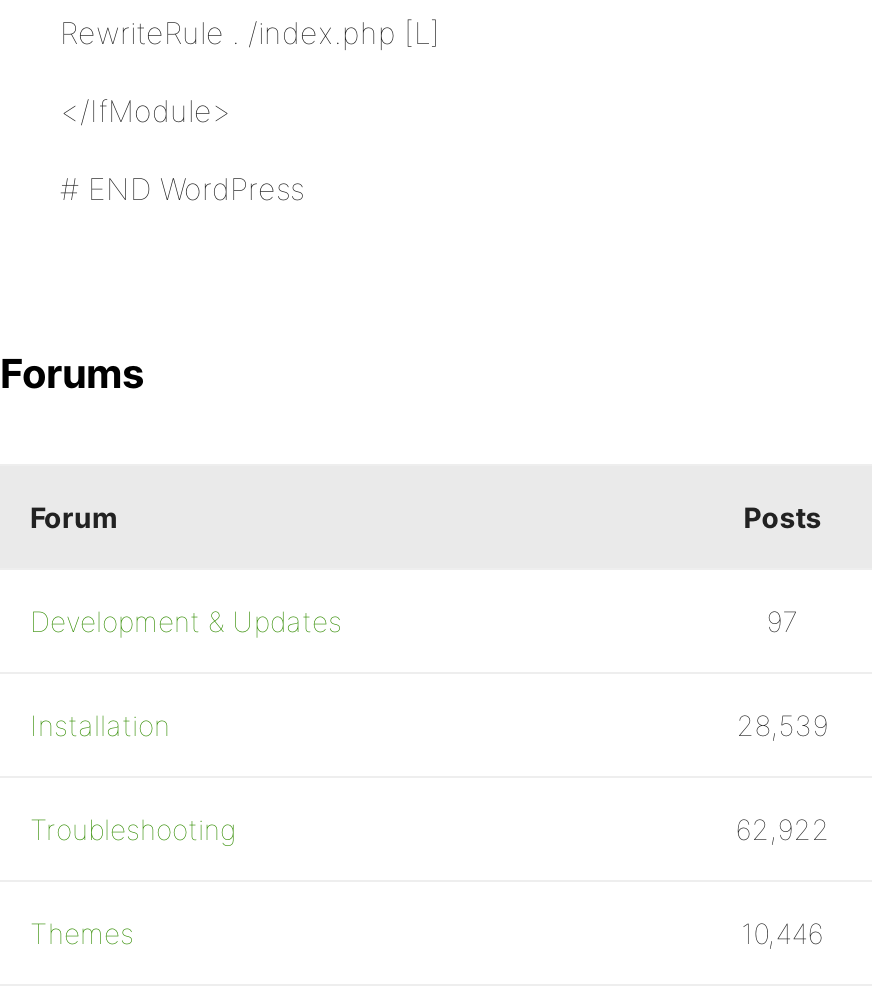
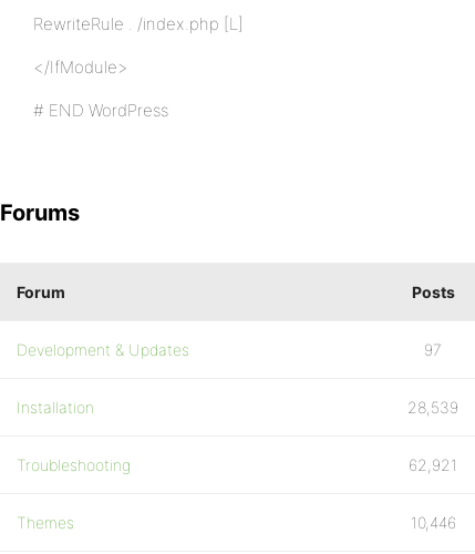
[735,812,829,846] 62,922 -> [409,455,458,474] 62,921

